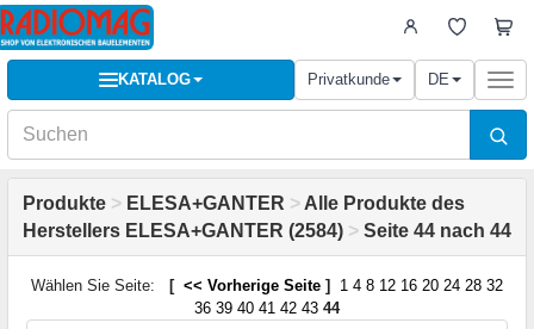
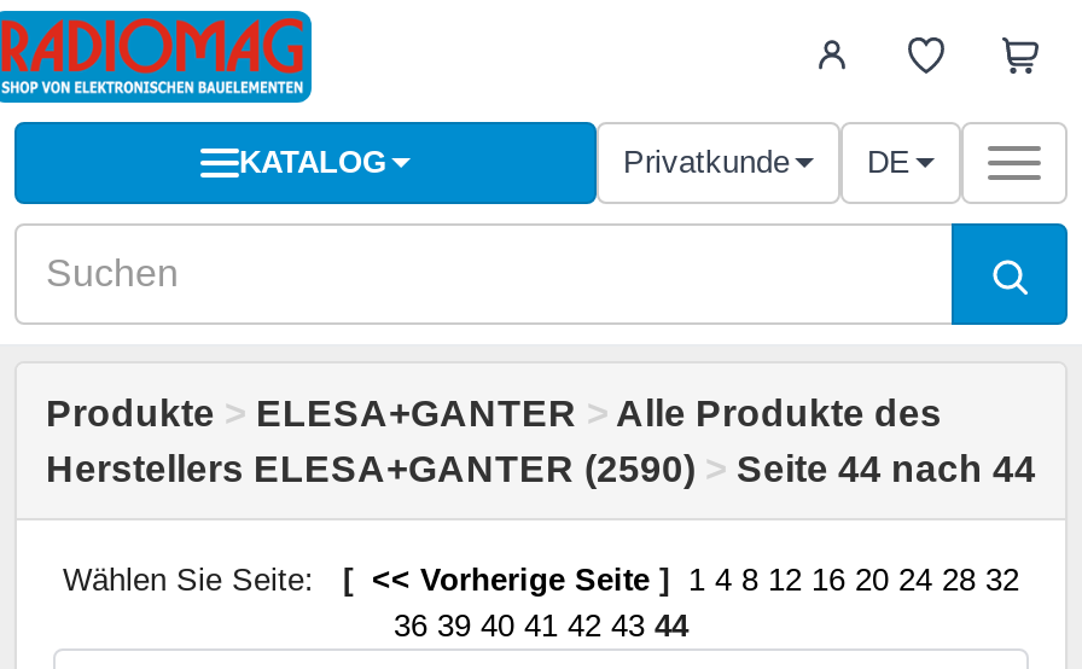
[23,221,511,241] Herstellers ELESA+GANTER (2584) > Seite 44 nach 44 -> [46,448,1036,489] Herstellers ELESA+GANTER (2590) > Seite 44 nach 44

